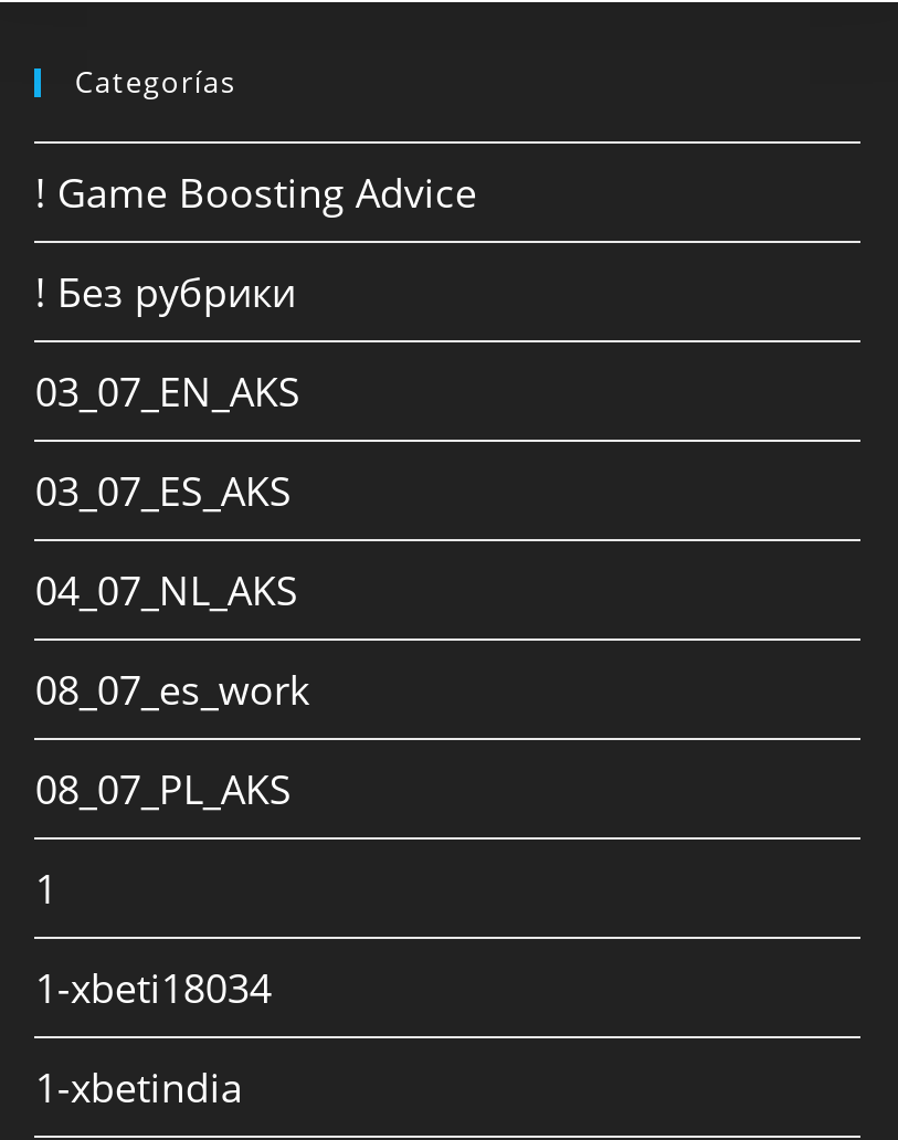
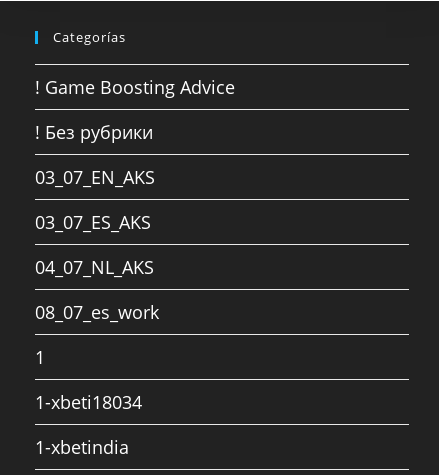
[35,762,291,815] 08_07_PL_AKS -> none

